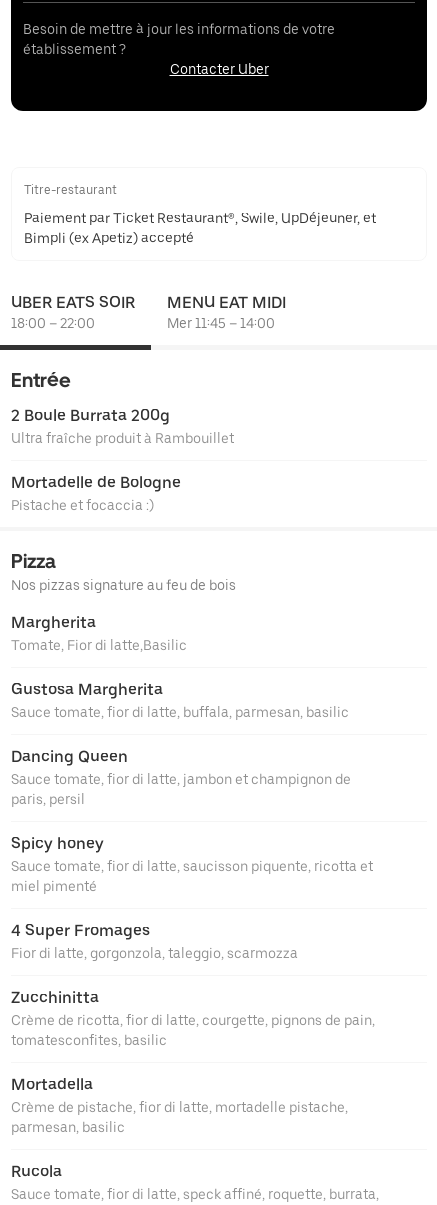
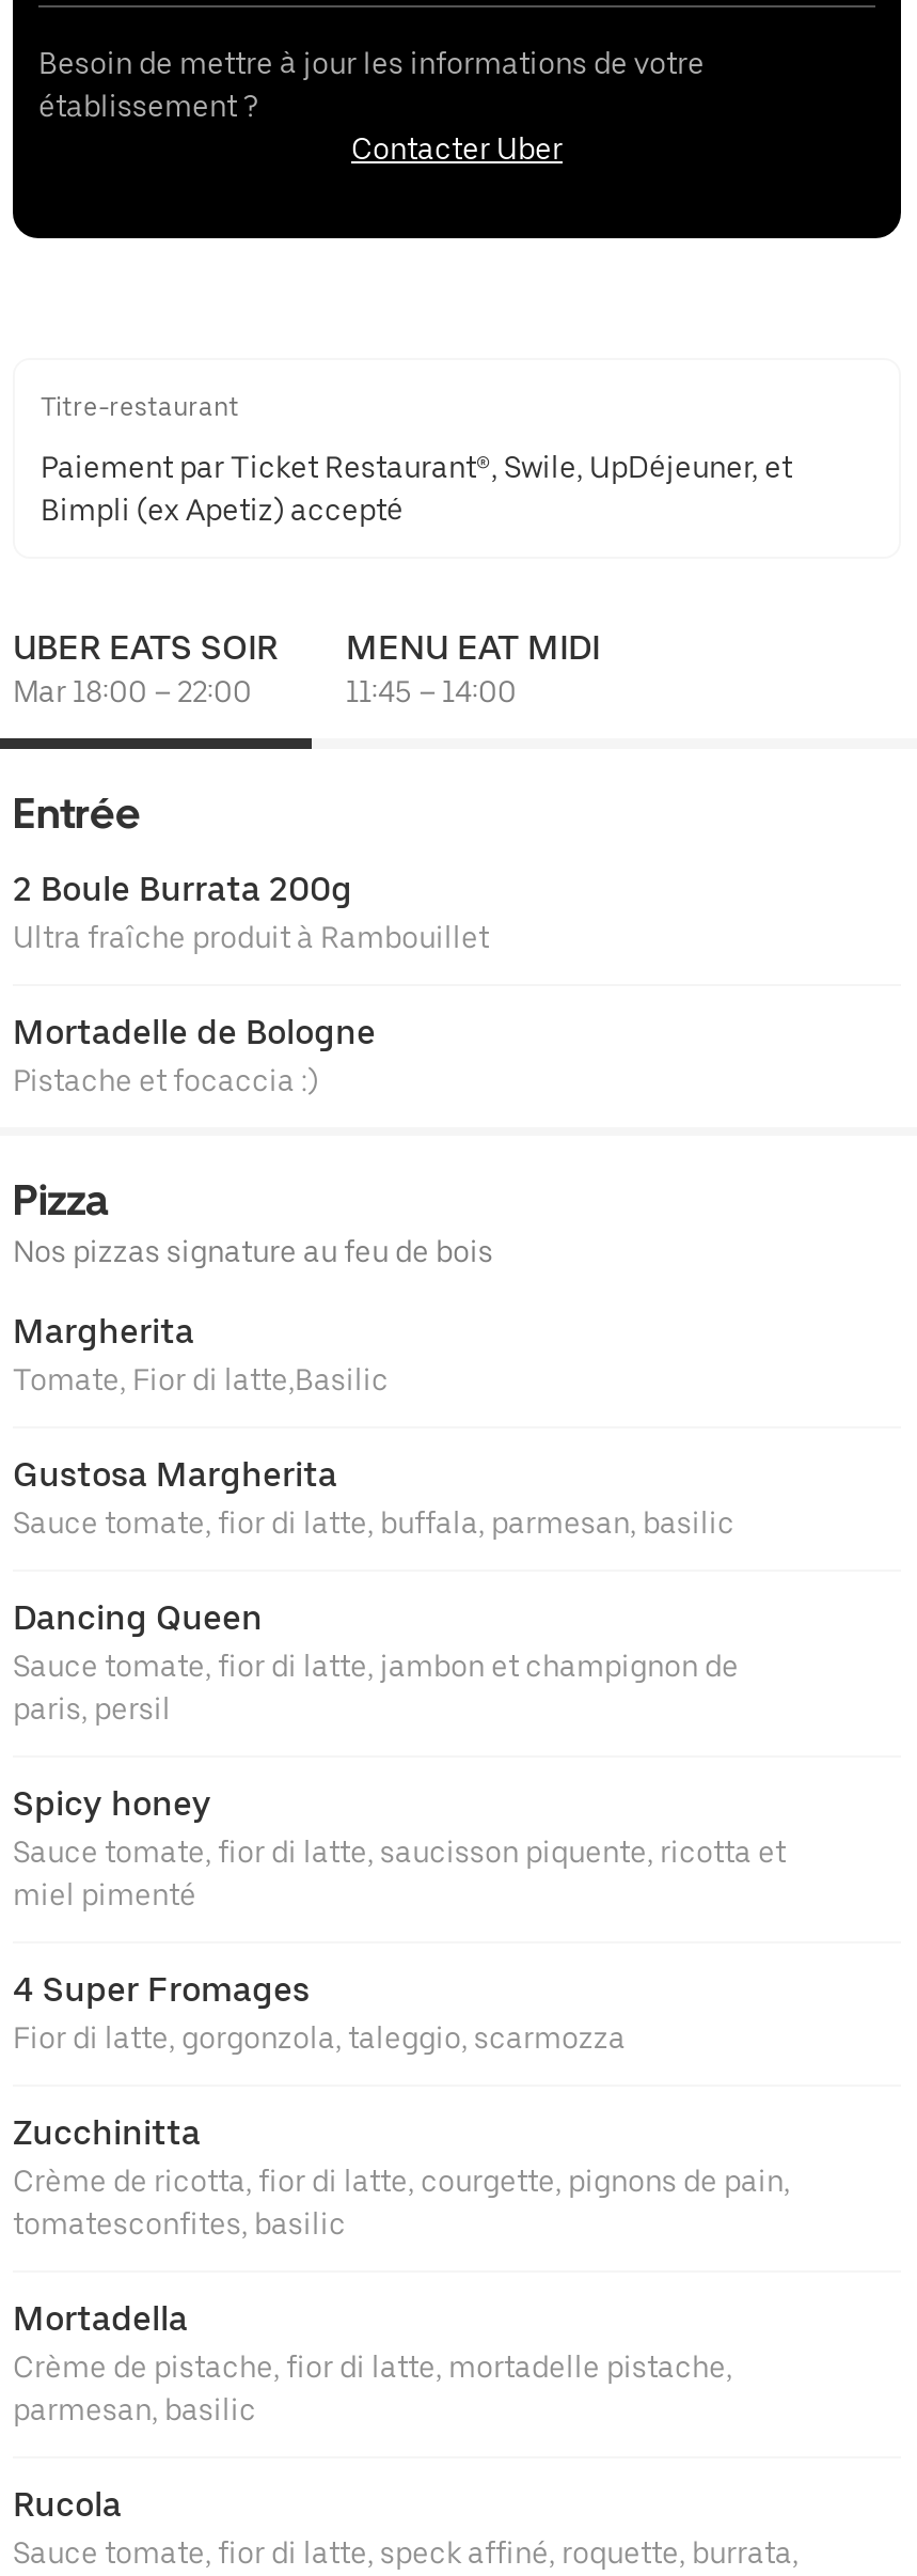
[11,315,95,331] 18:00 – 22:00 -> [13,674,252,708] Mar 18:00 – 22:00
[167,315,275,331] Mer 11:45 – 14:00 -> [346,674,517,708] 11:45 – 14:00

